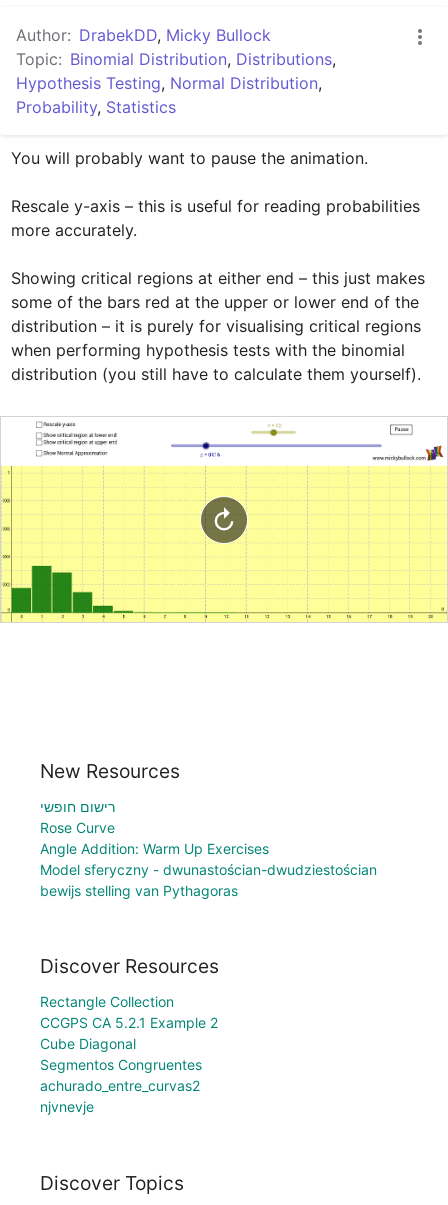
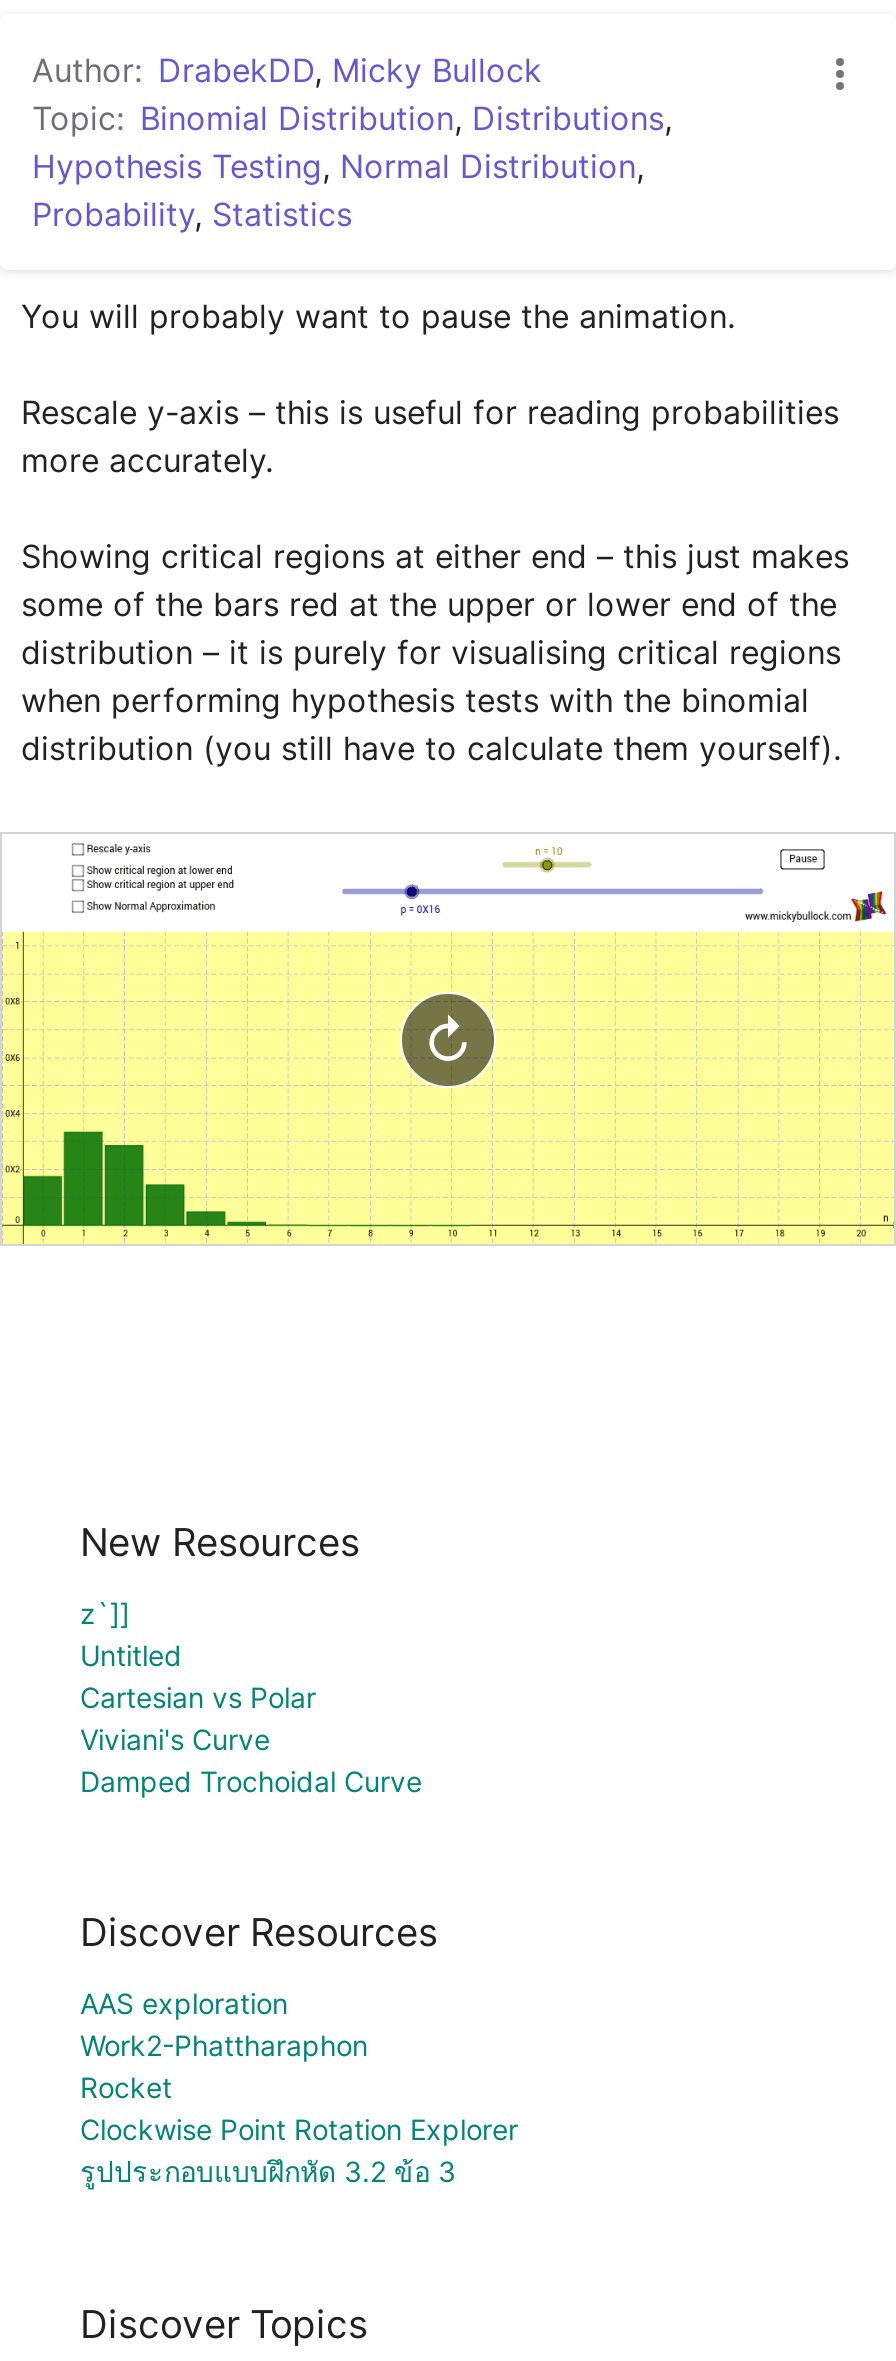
[40,798,377,899] רישום חופשי | Rose Curve | Angle Addition: Warm Up Exercises | Model sferyczny - dwunastościan-dwudziestościan | bewijs stelling van Pythagoras -> [80,1596,422,1798] z`]] | Untitled | Cartesian vs Polar | Viviani's Curve | Damped Trochoidal Curve
[40,993,218,1115] Rectangle Collection | CCGPS CA 5.2.1 Example 2 | Cube Diagonal | Segmentos Congruentes | achurado_entre_curvas2 | njvnevje -> [80,1987,518,2189] AAS exploration | Work2-Phattharaphon | Rocket | Clockwise Point Rotation Explorer | รูปประกอบแบบฝึกหัด 3.2 ข้อ 3

